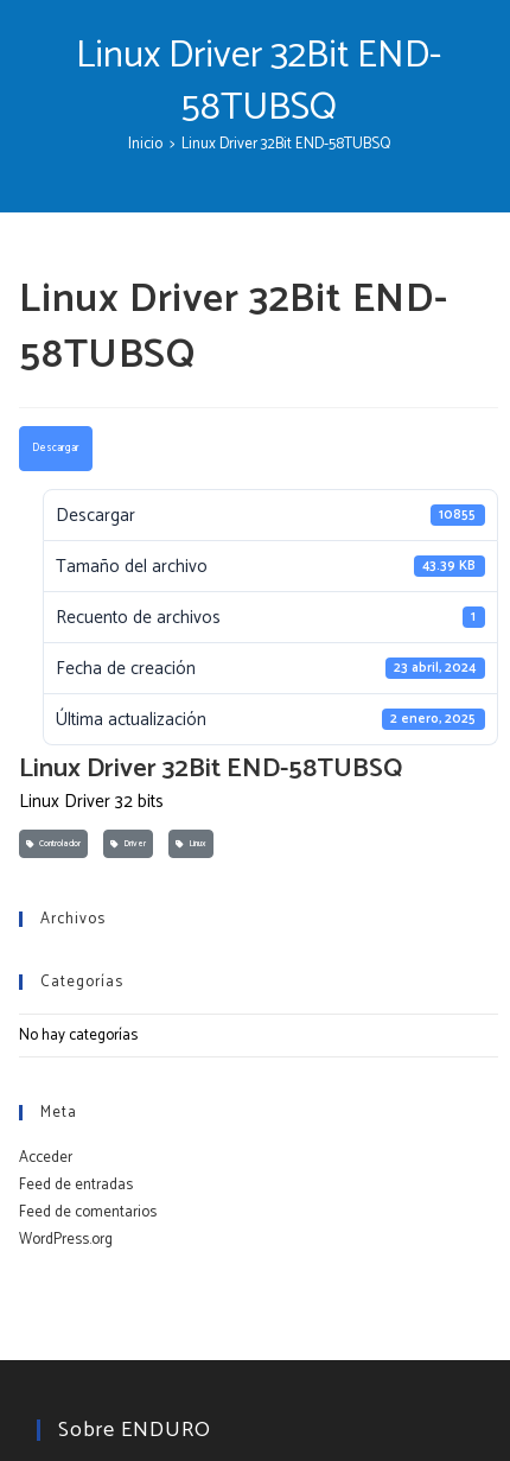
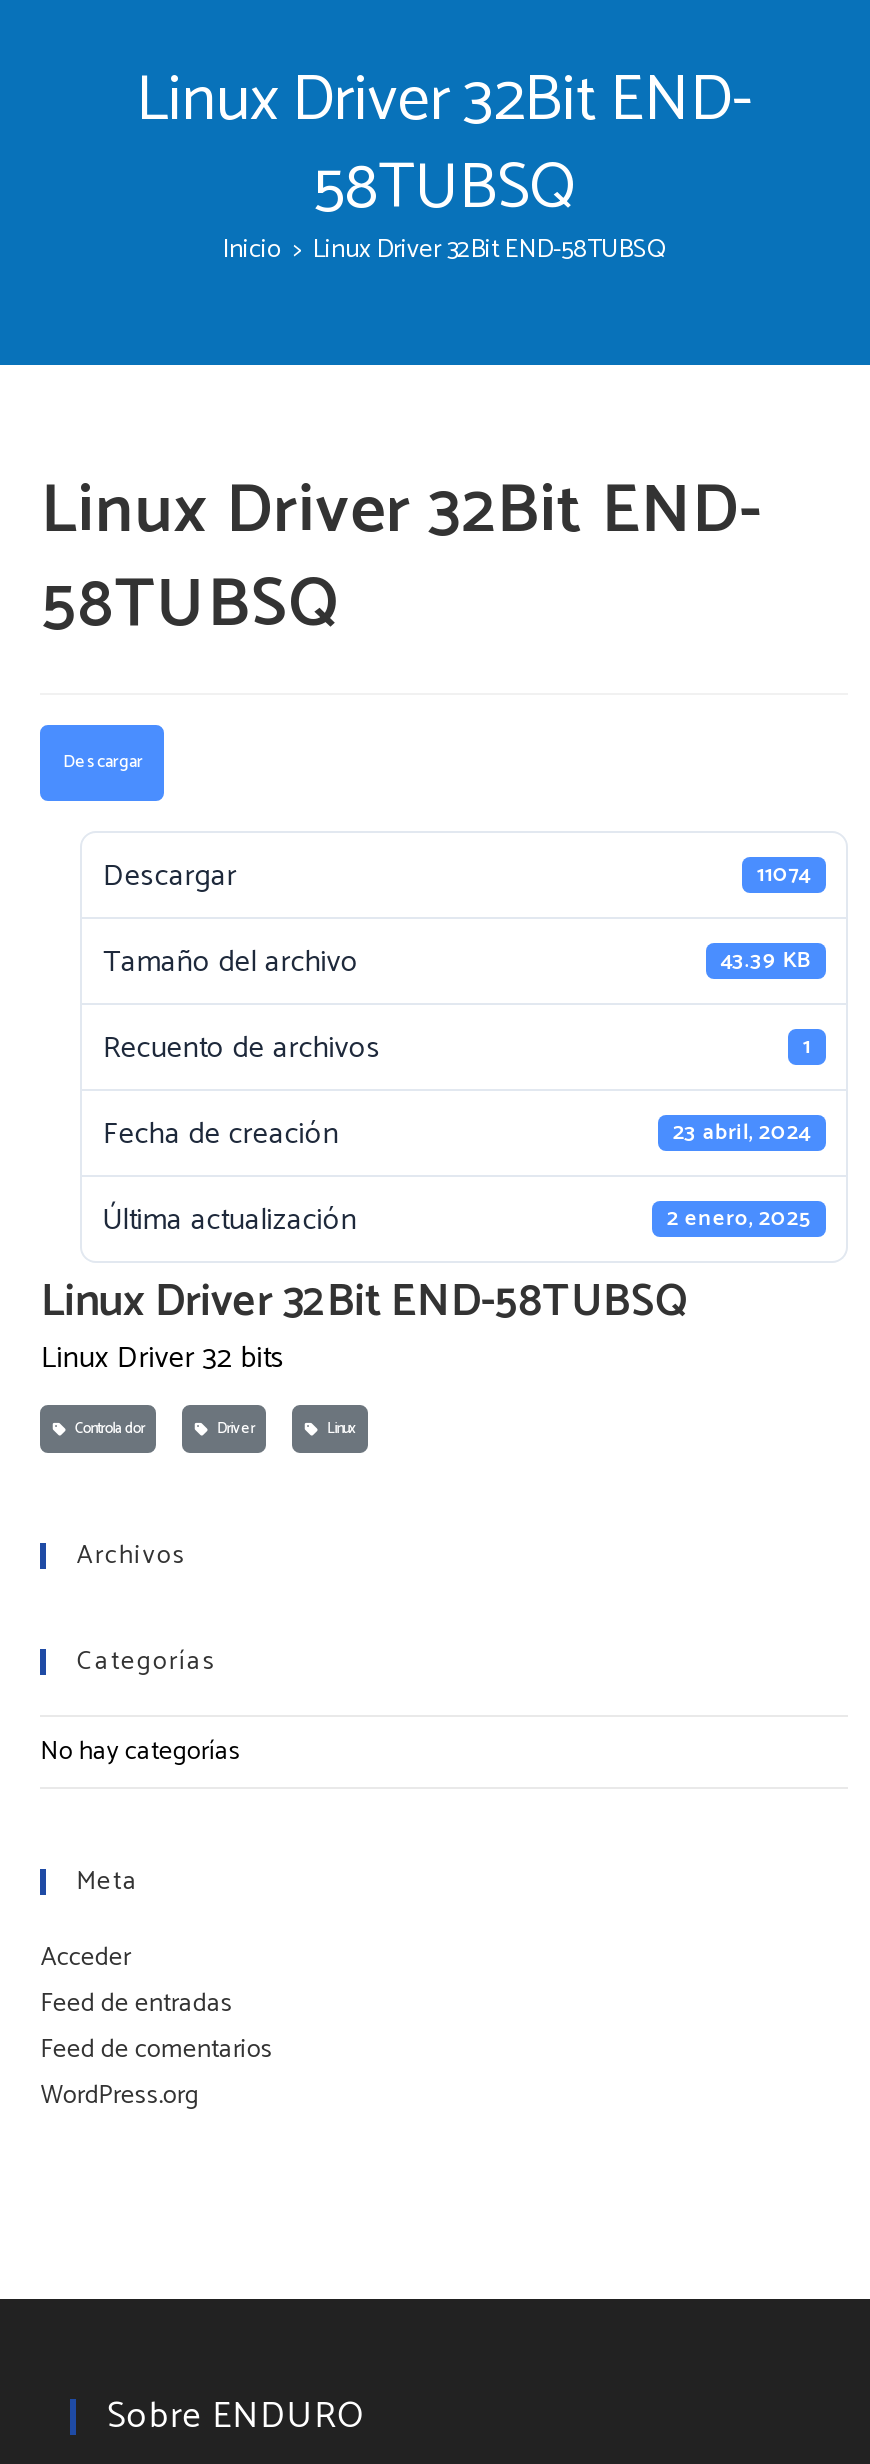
[439,504,476,525] 10855 -> [757,856,811,892] 11074

